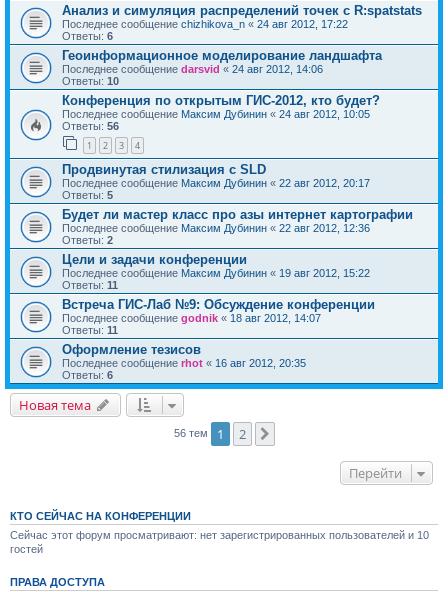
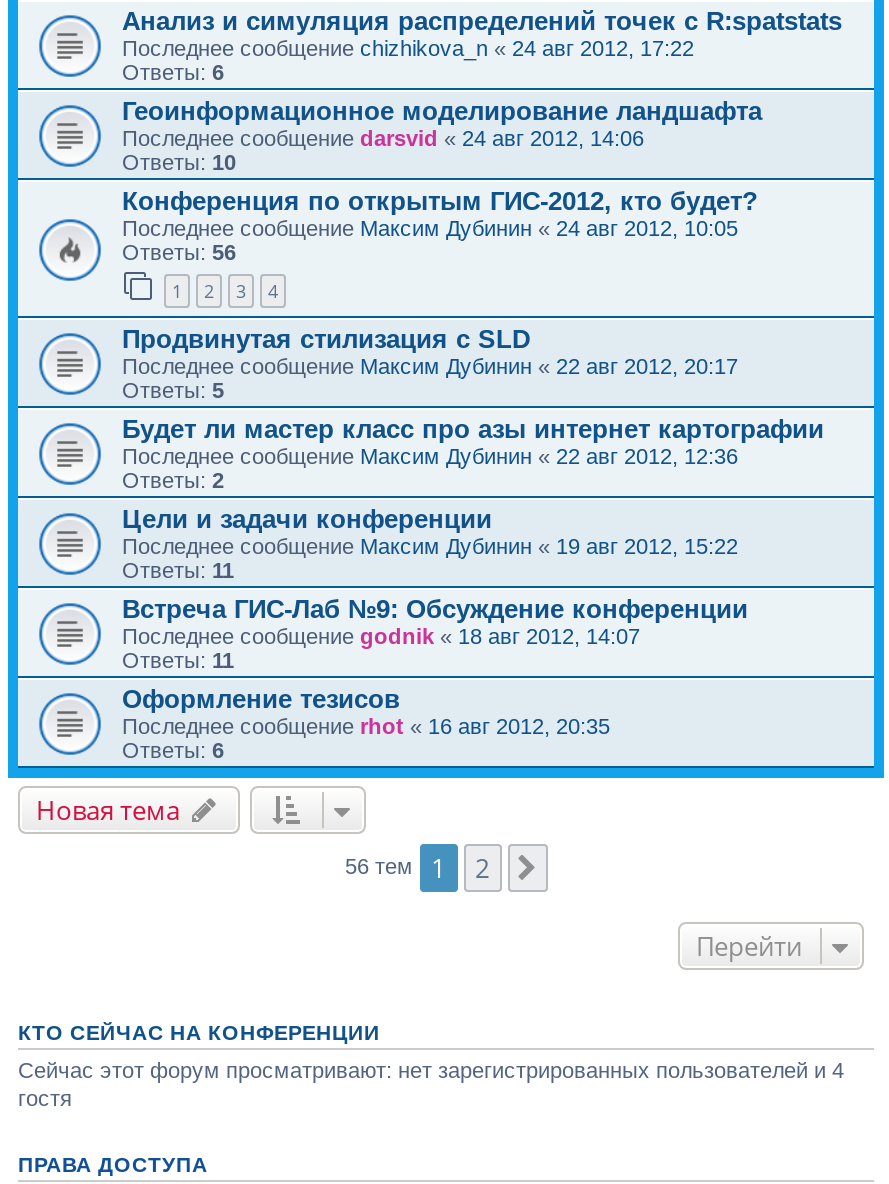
[10,529,429,555] Сейчас этот форум просматривают: нет зарегистрированных пользователей и 10 | гостей -> [18,1058,844,1110] Сейчас этот форум просматривают: нет зарегистрированных пользователей и 4 | гостя

